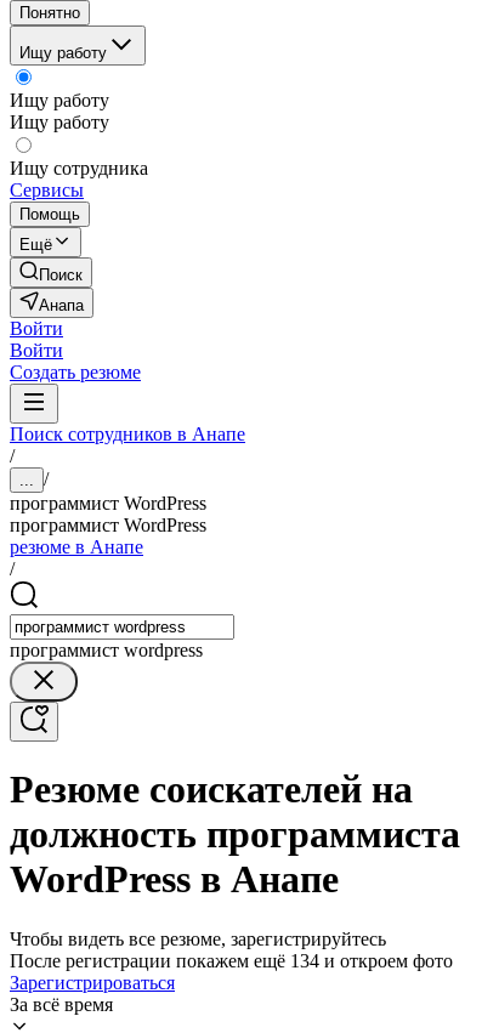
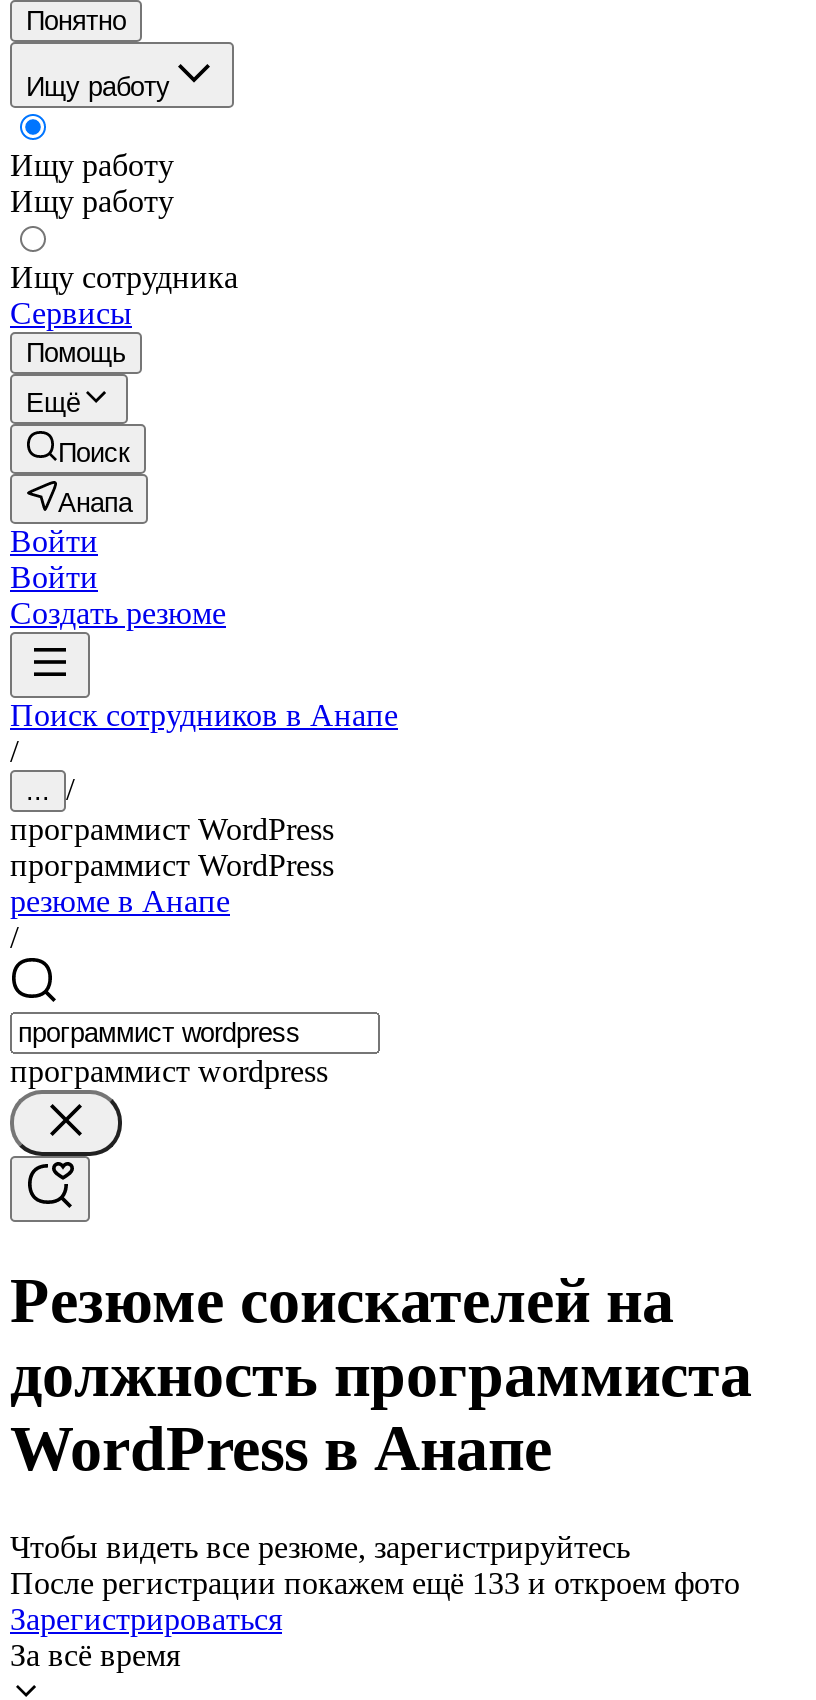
[10,950,453,971] После регистрации покажем ещё 134 и откроем фото -> [10,1566,740,1600] После регистрации покажем ещё 133 и откроем фото

